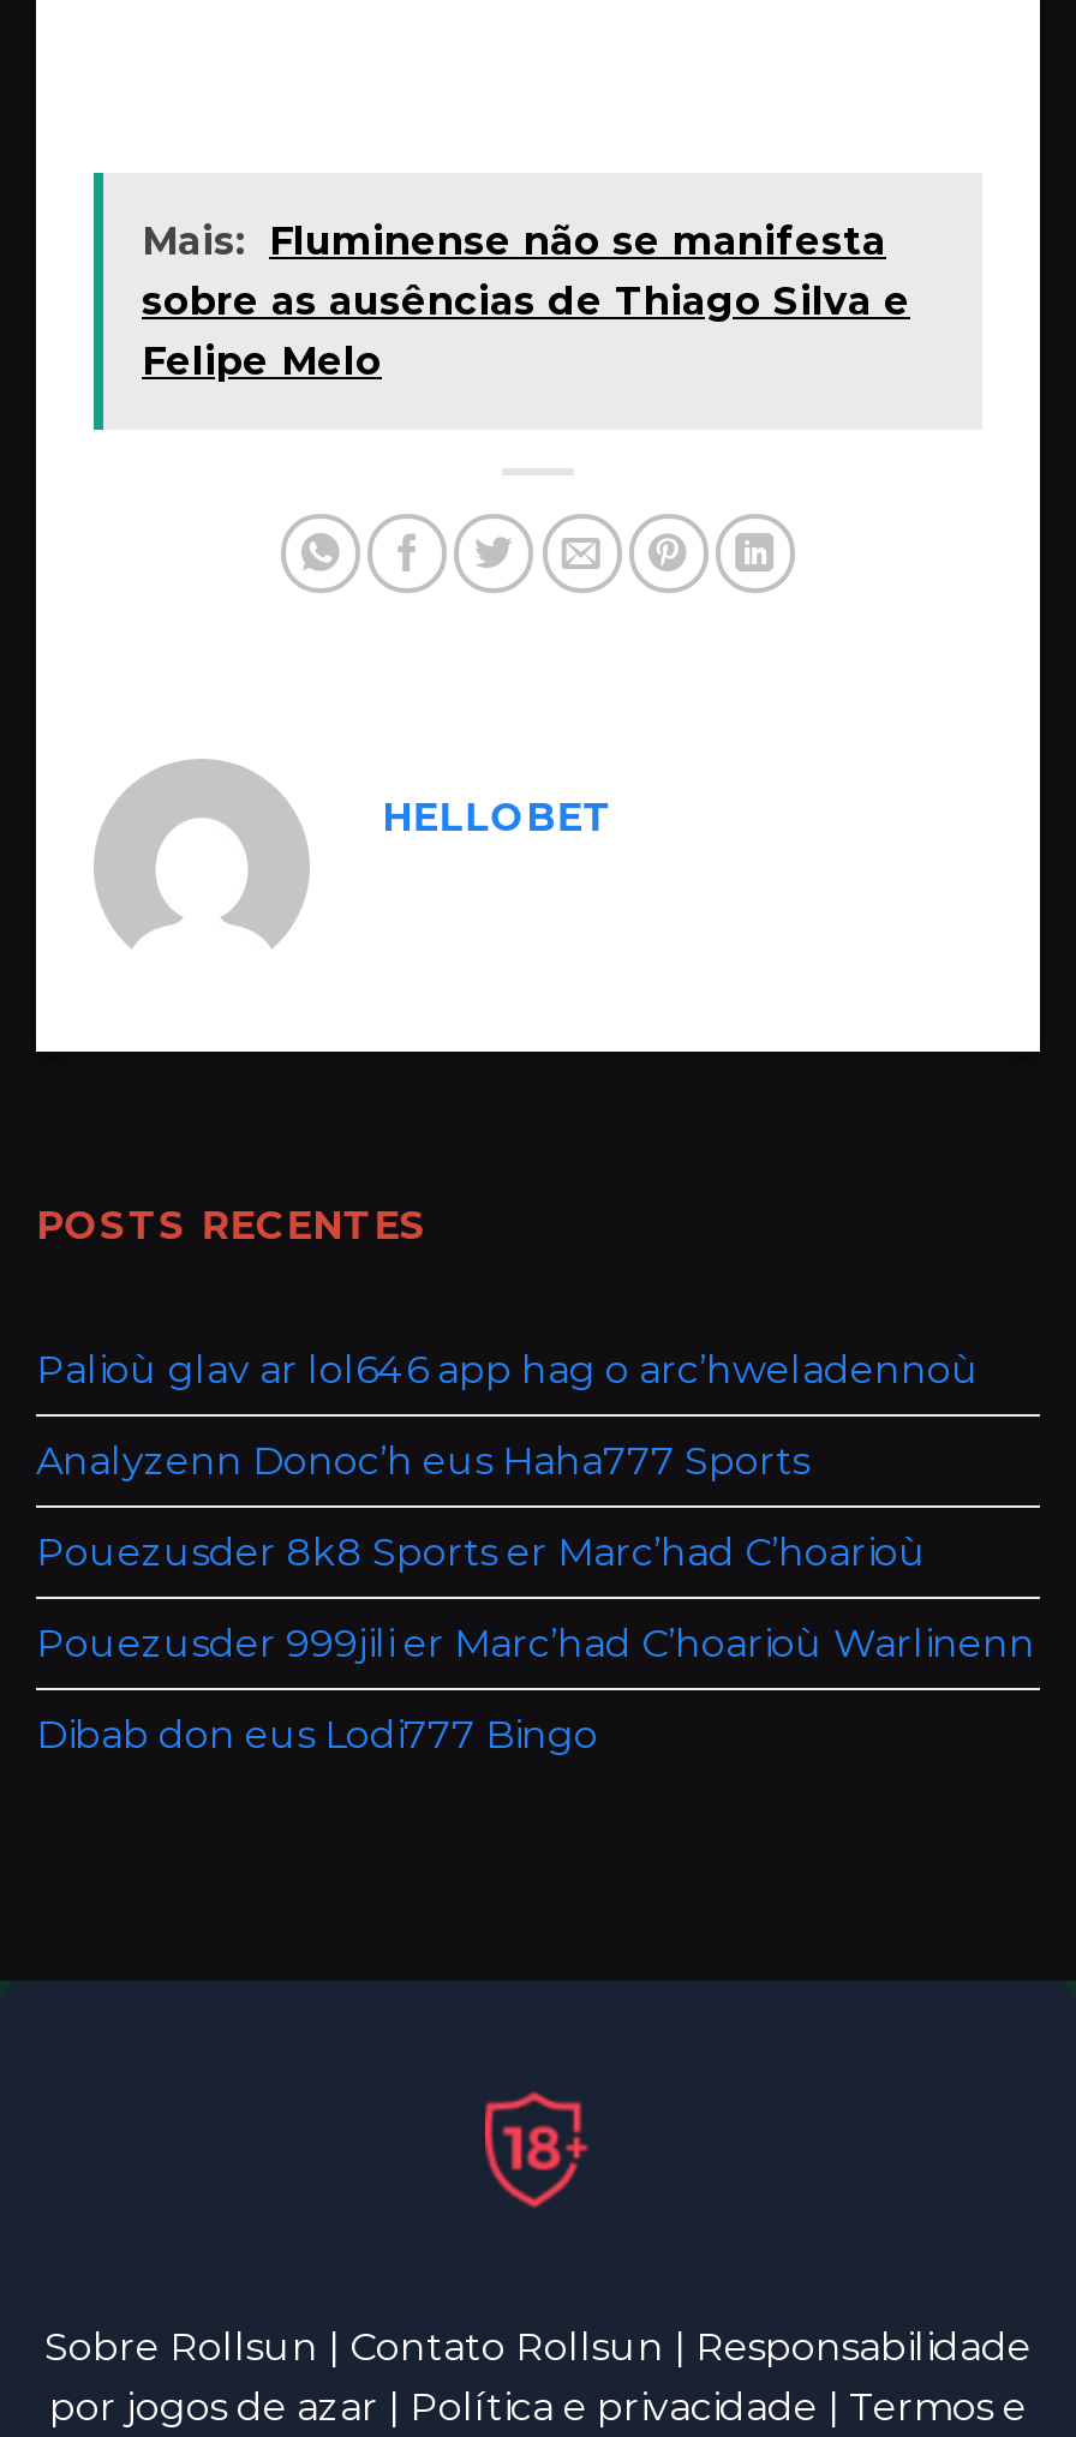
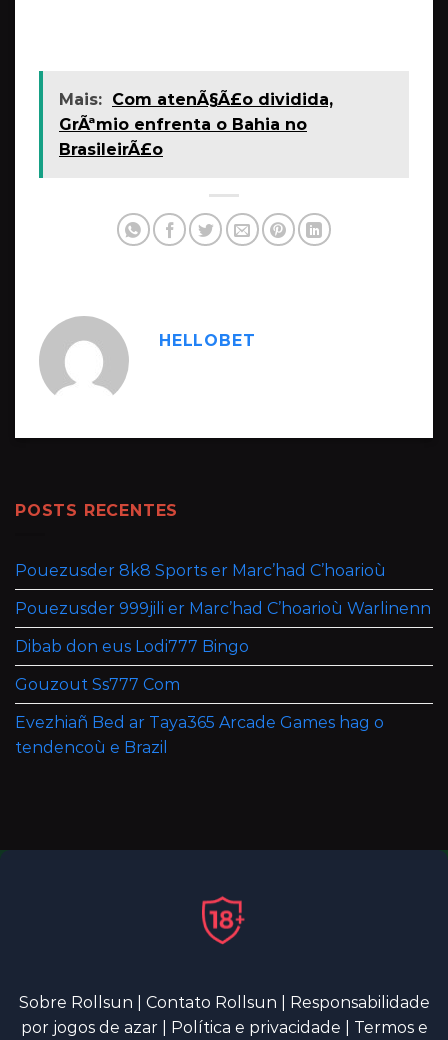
[142,217,910,383] Mais: Fluminense não se manifesta | sobre as ausências de Thiago Silva e | Felipe Melo -> [59,90,333,159] Mais: Com atenÃ§Ã£o dividida, | GrÃªmio enfrenta o Bahia no | BrasileirÃ£o
[36,1347,980,1484] Palioù glav ar lol646 app hag o arc’hweladennoù | Analyzenn Donoc’h eus Haha777 Sports -> none
moved [36,1530,1035,1758] -> [15,561,431,656]: Pouezusder 8k8 Sports er Marc’had C’hoarioù | Pouezusder 999jili er Marc’had C’hoarioù Warlinenn | Dibab don eus Lodi777 Bingo
none -> [15,675,384,757] Gouzout Ss777 Com | Evezhiañ Bed ar Taya365 Arcade Games hag o | tendencoù e Brazil

